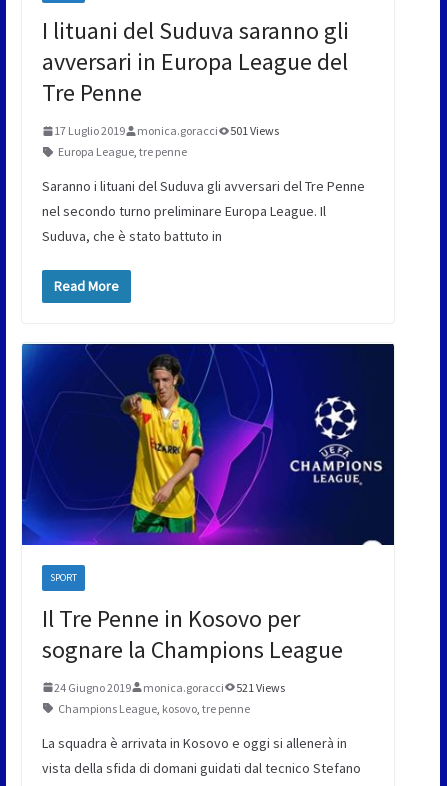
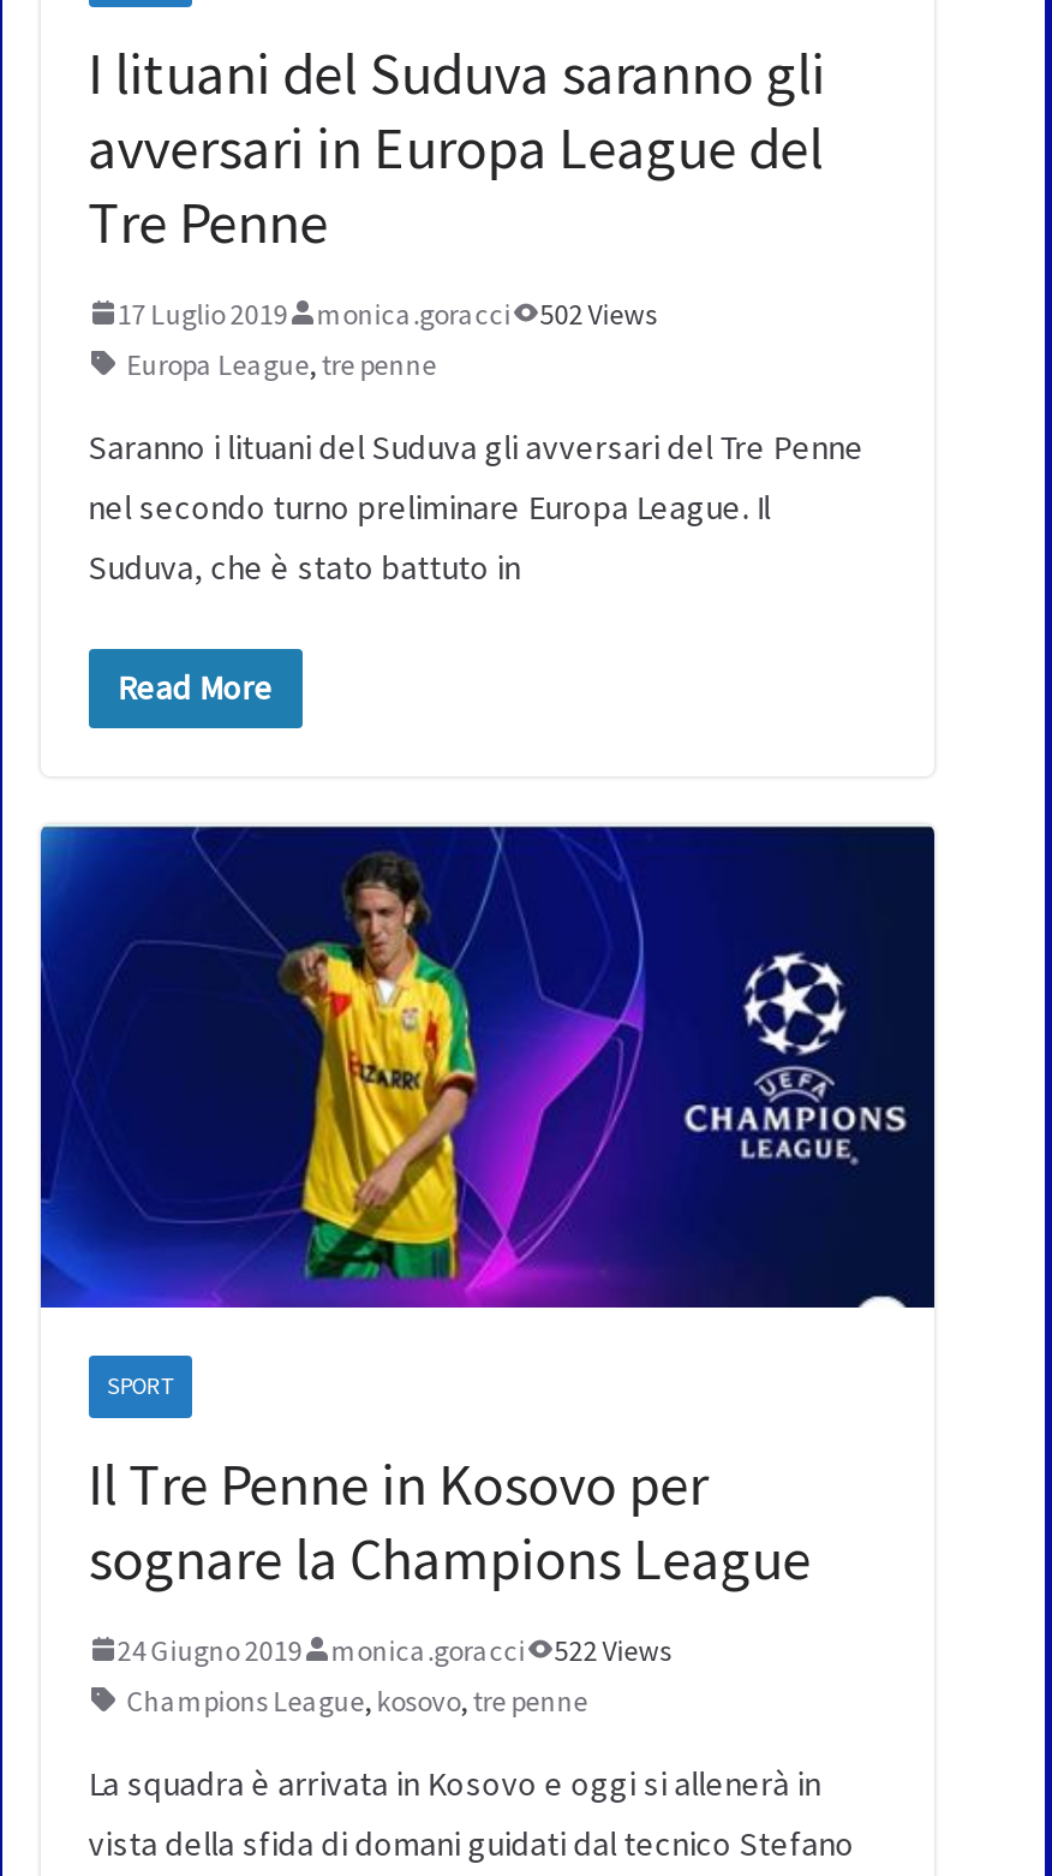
[54,123,279,138] 17 Luglio 2019 monica.goracci 501 Views -> [117,294,657,330] 17 Luglio 2019 monica.goracci 502 Views
[54,679,285,694] 24 Giugno 2019 monica.goracci 521 Views -> [117,1631,672,1667] 24 Giugno 2019 monica.goracci 522 Views

